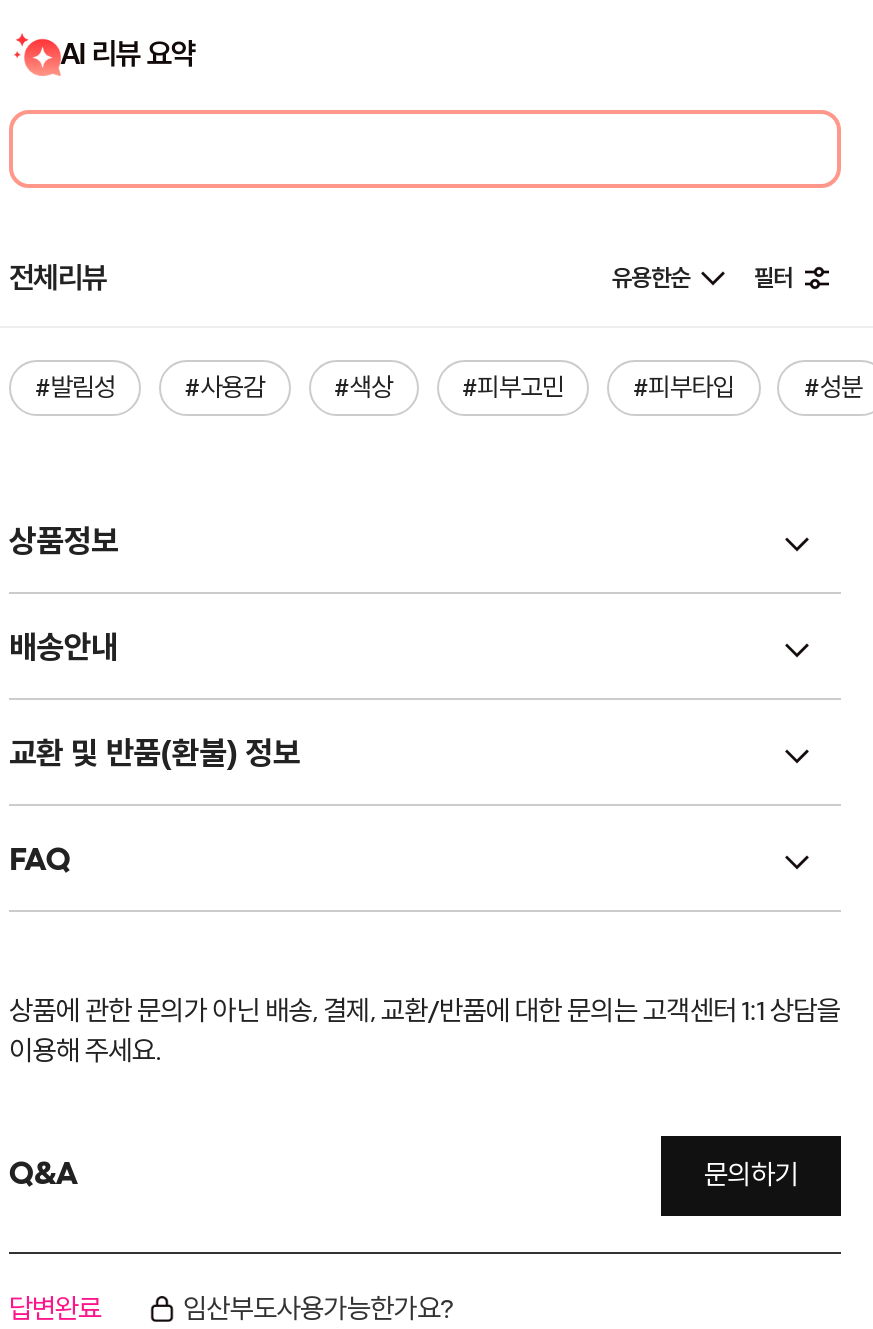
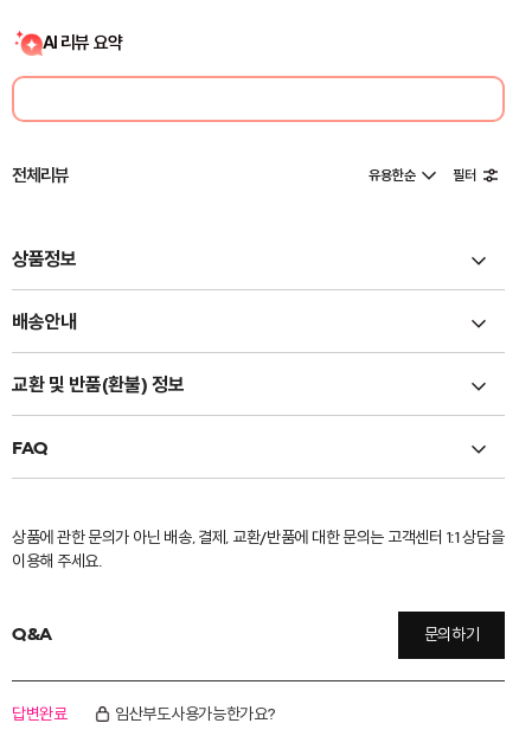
[35,378,862,400] #발림성 | #사용감 | #색상 | #피부고민 | #피부타입 | #성분 -> none

